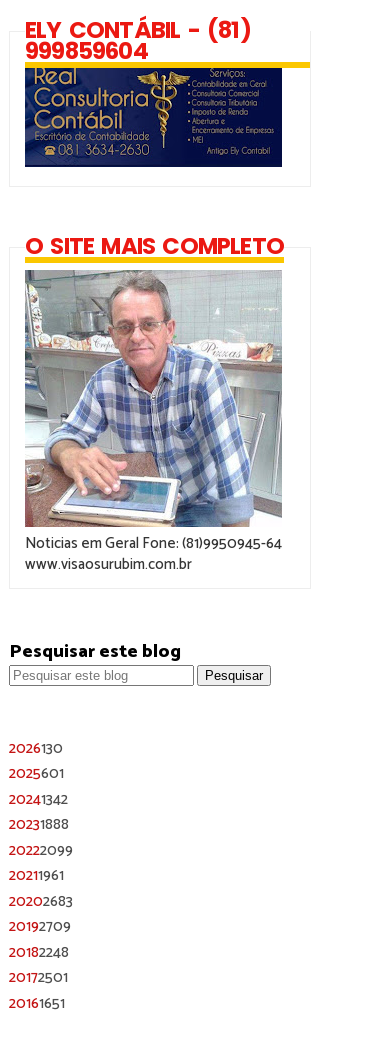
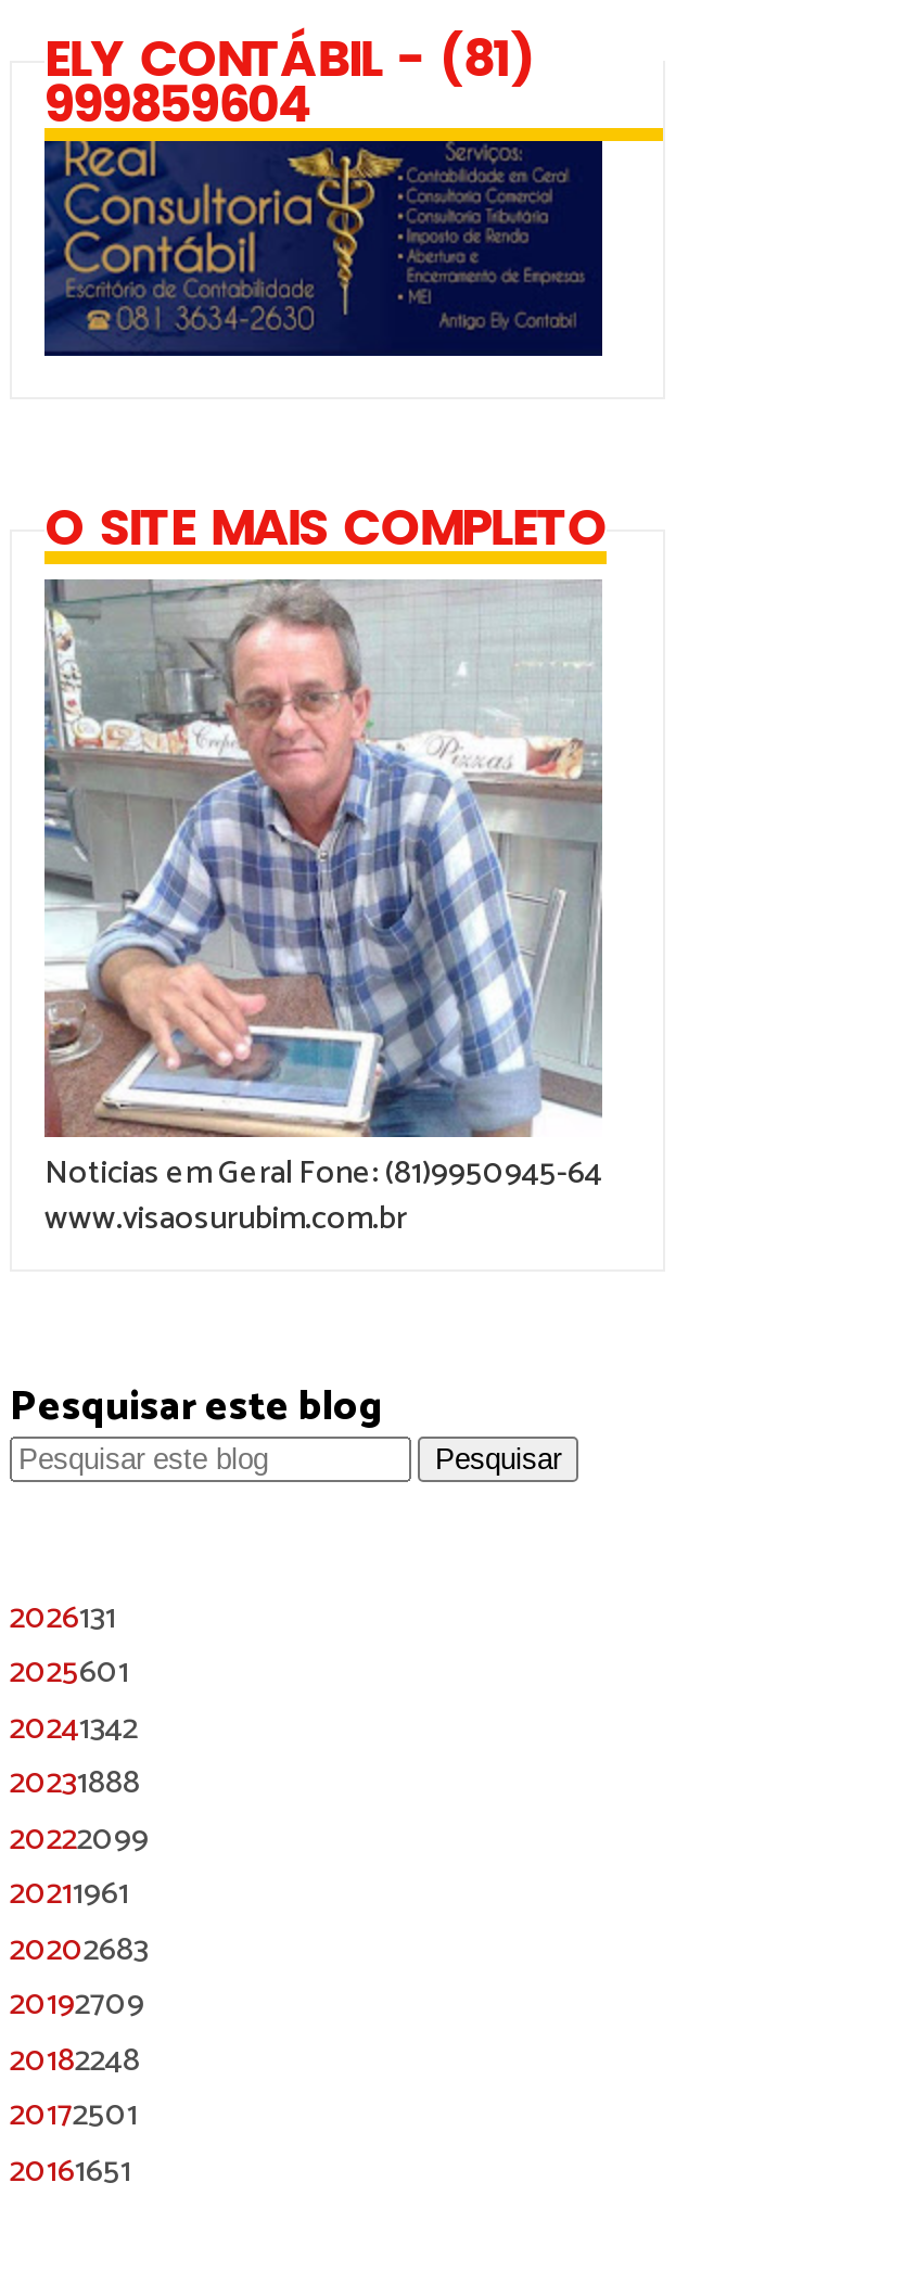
[9,736,63,761] 2026130 -> [10,1590,116,1644] 2026131

